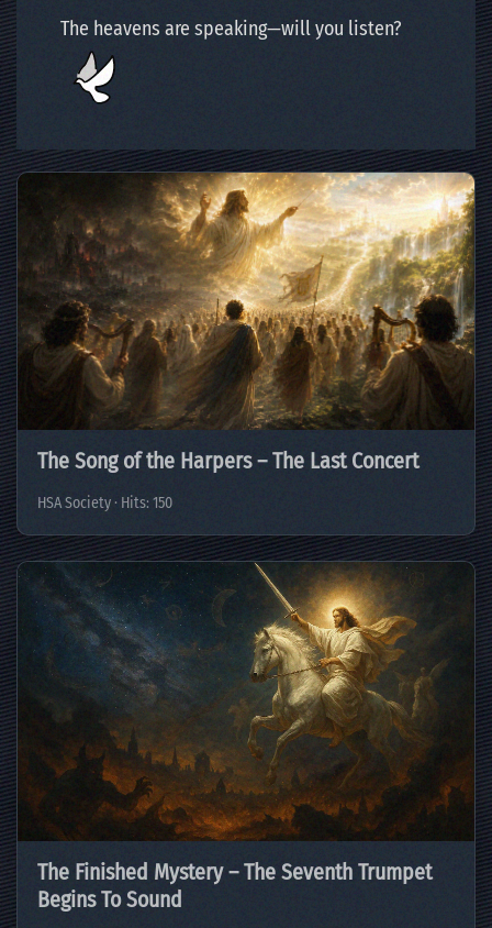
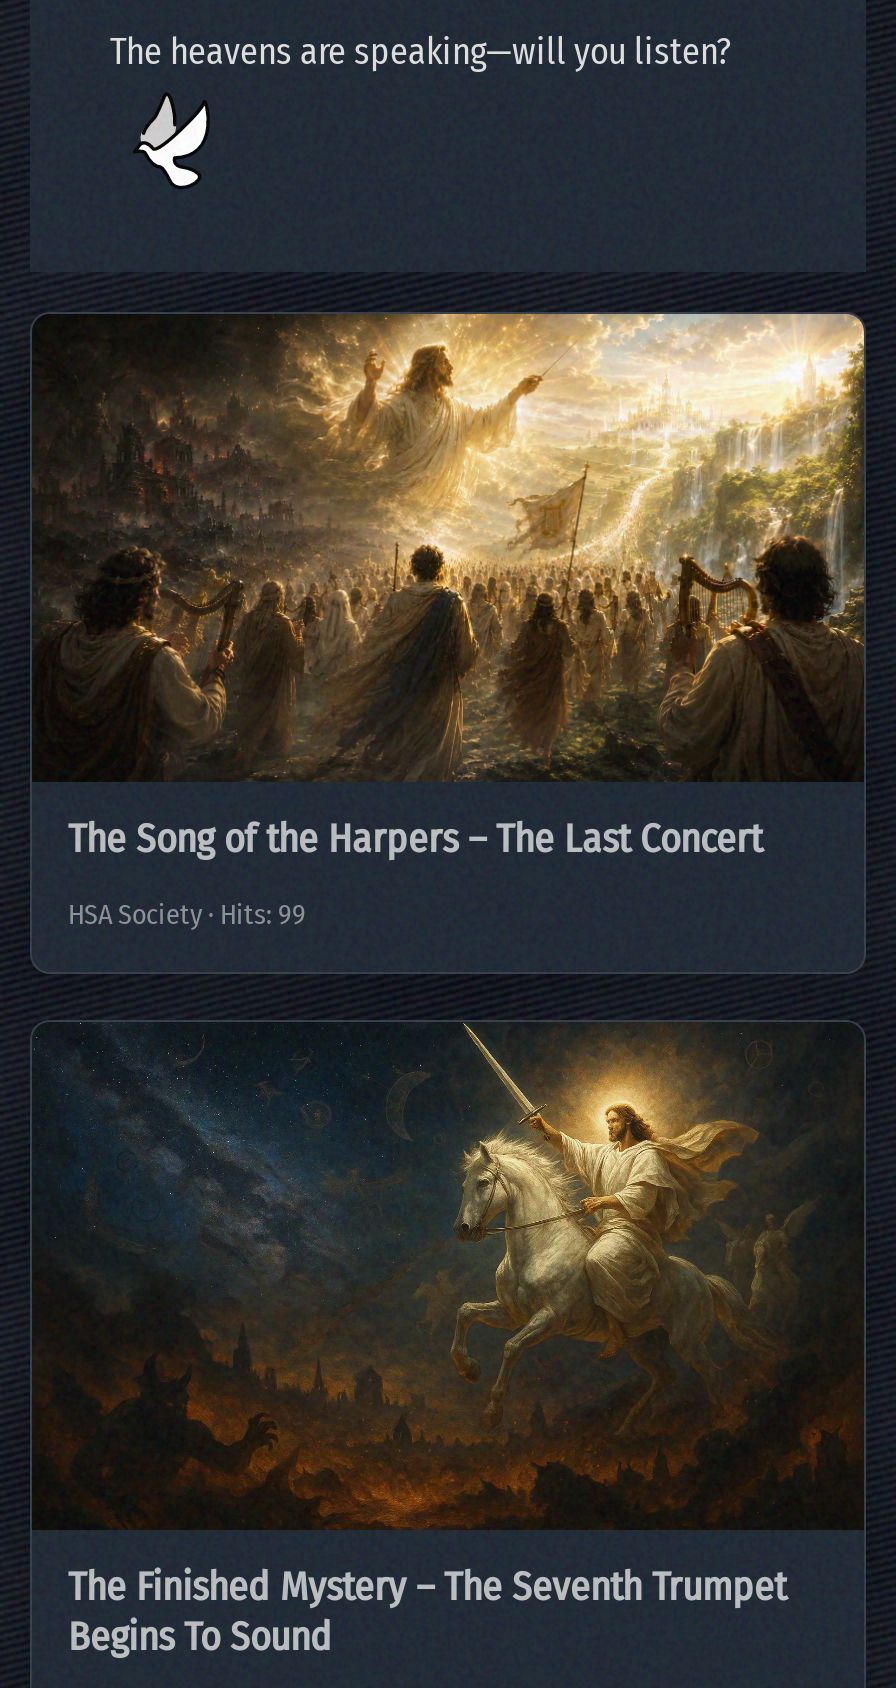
[37,494,172,512] HSA Society · Hits: 150 -> [68,898,306,932] HSA Society · Hits: 99

